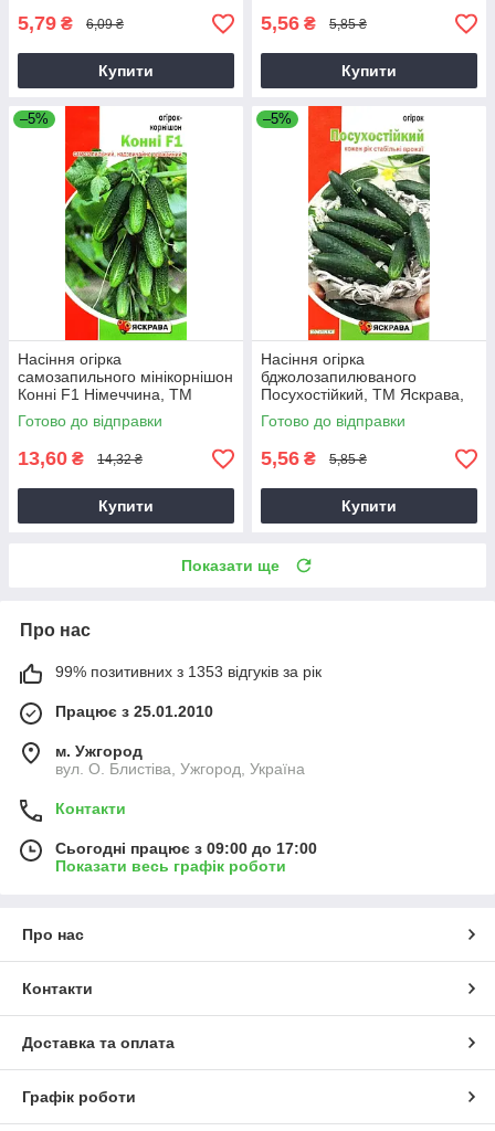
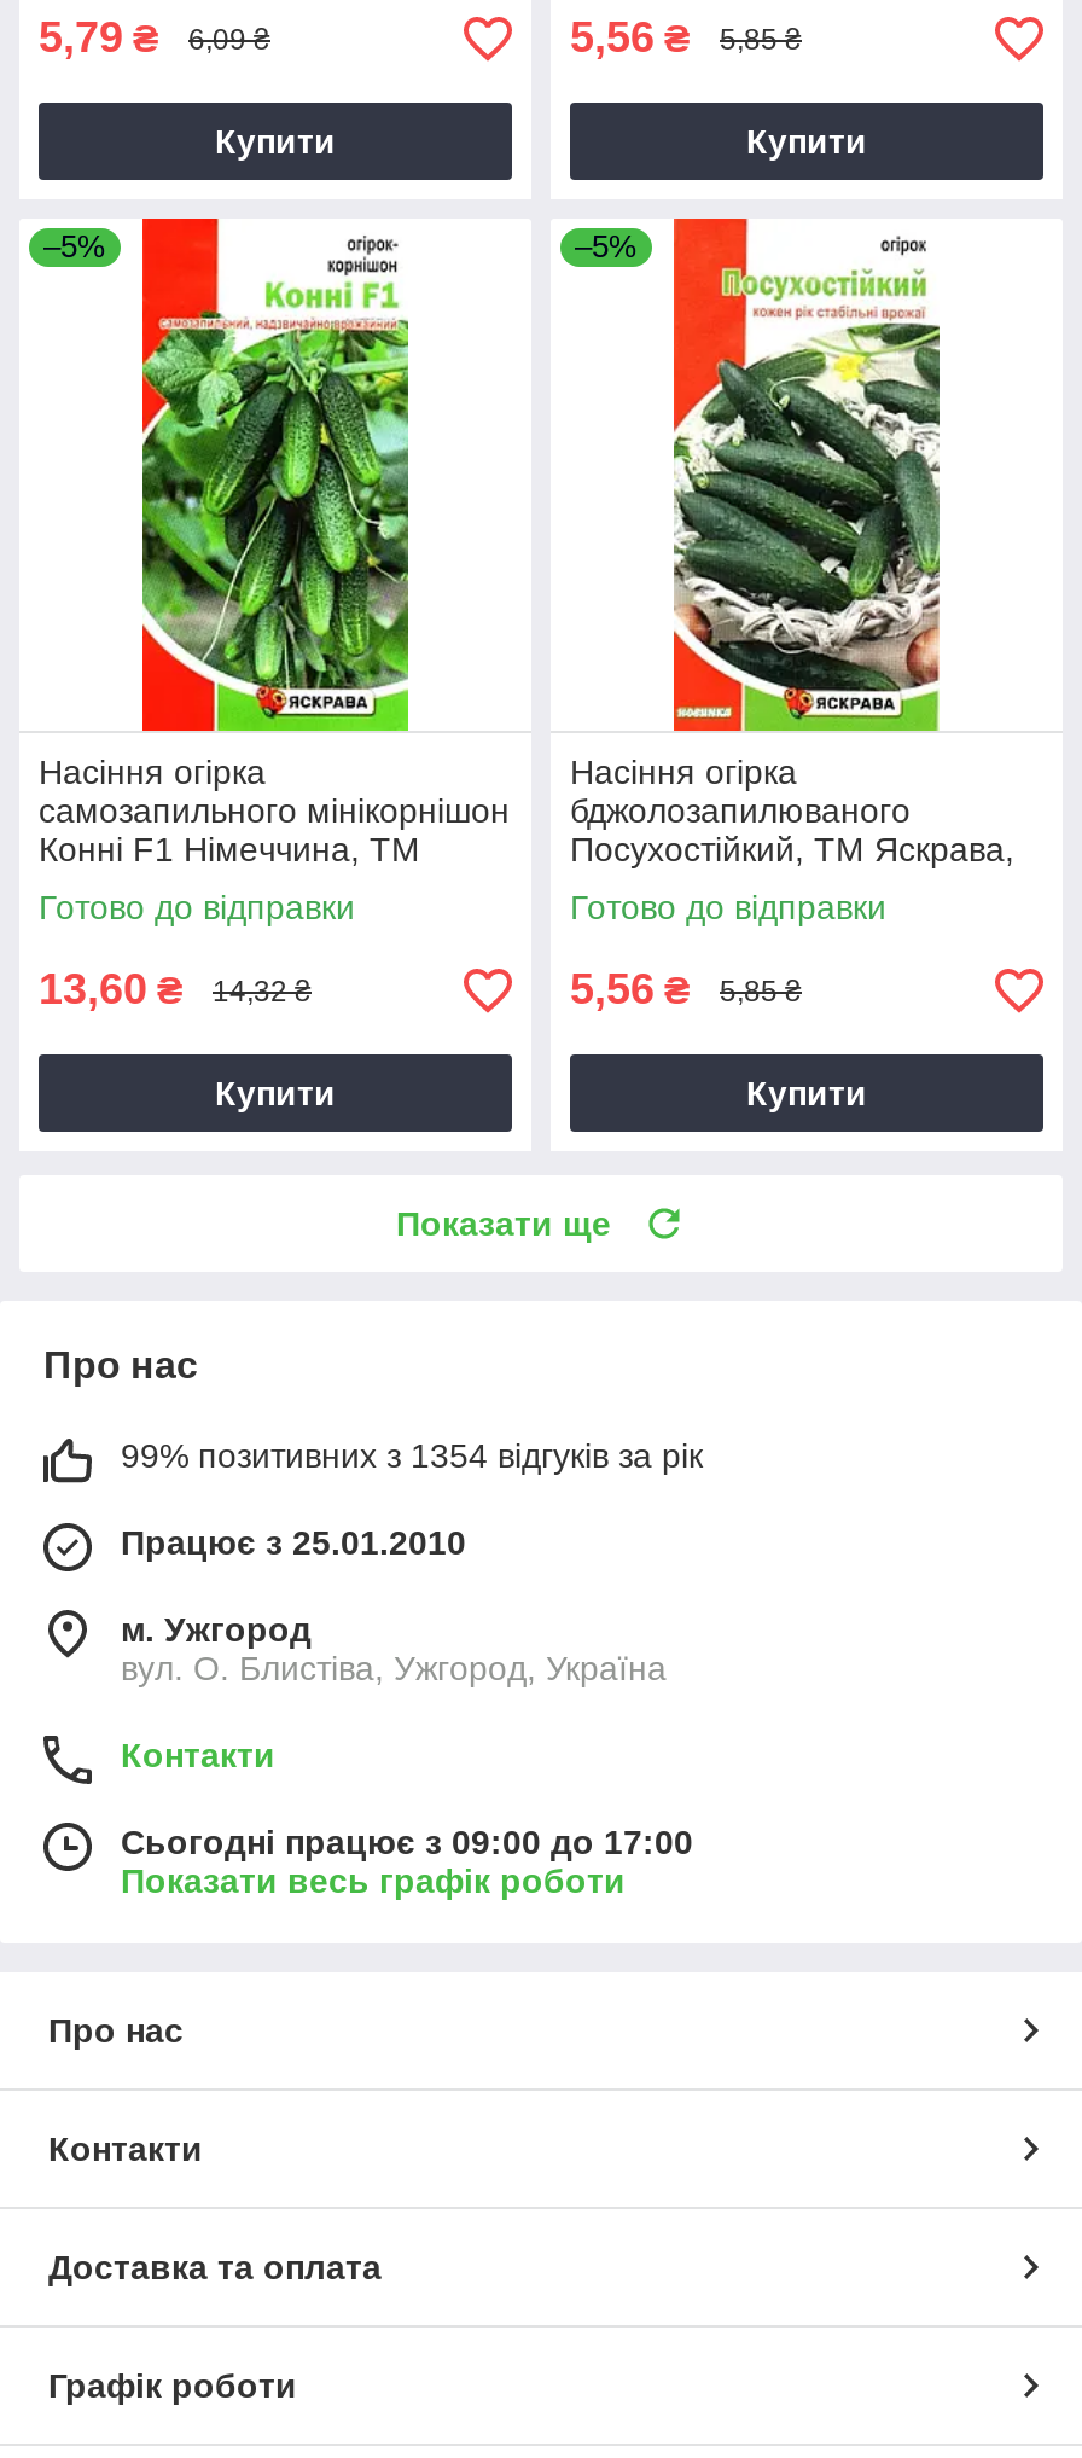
[55,663,322,681] 99% позитивних з 1353 відгуків за рік -> [121,1437,703,1476] 99% позитивних з 1354 відгуків за рік

